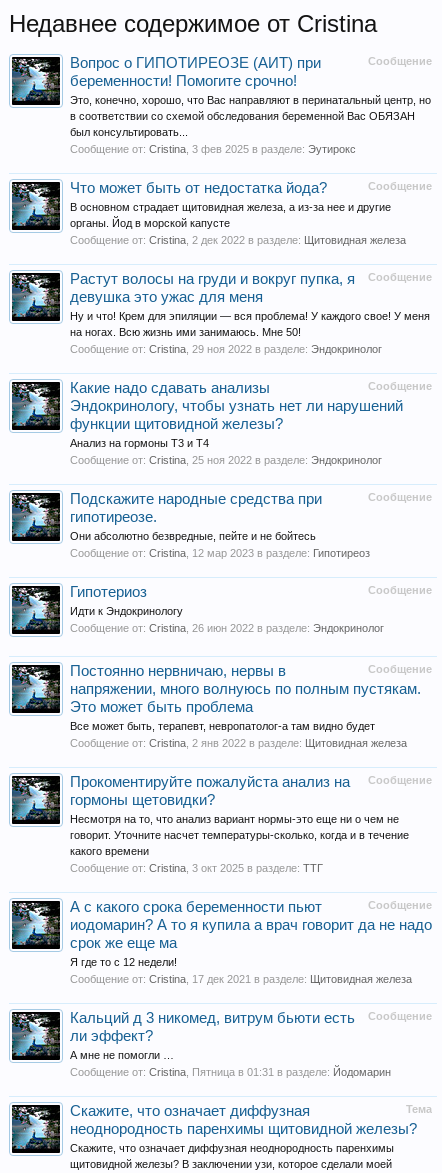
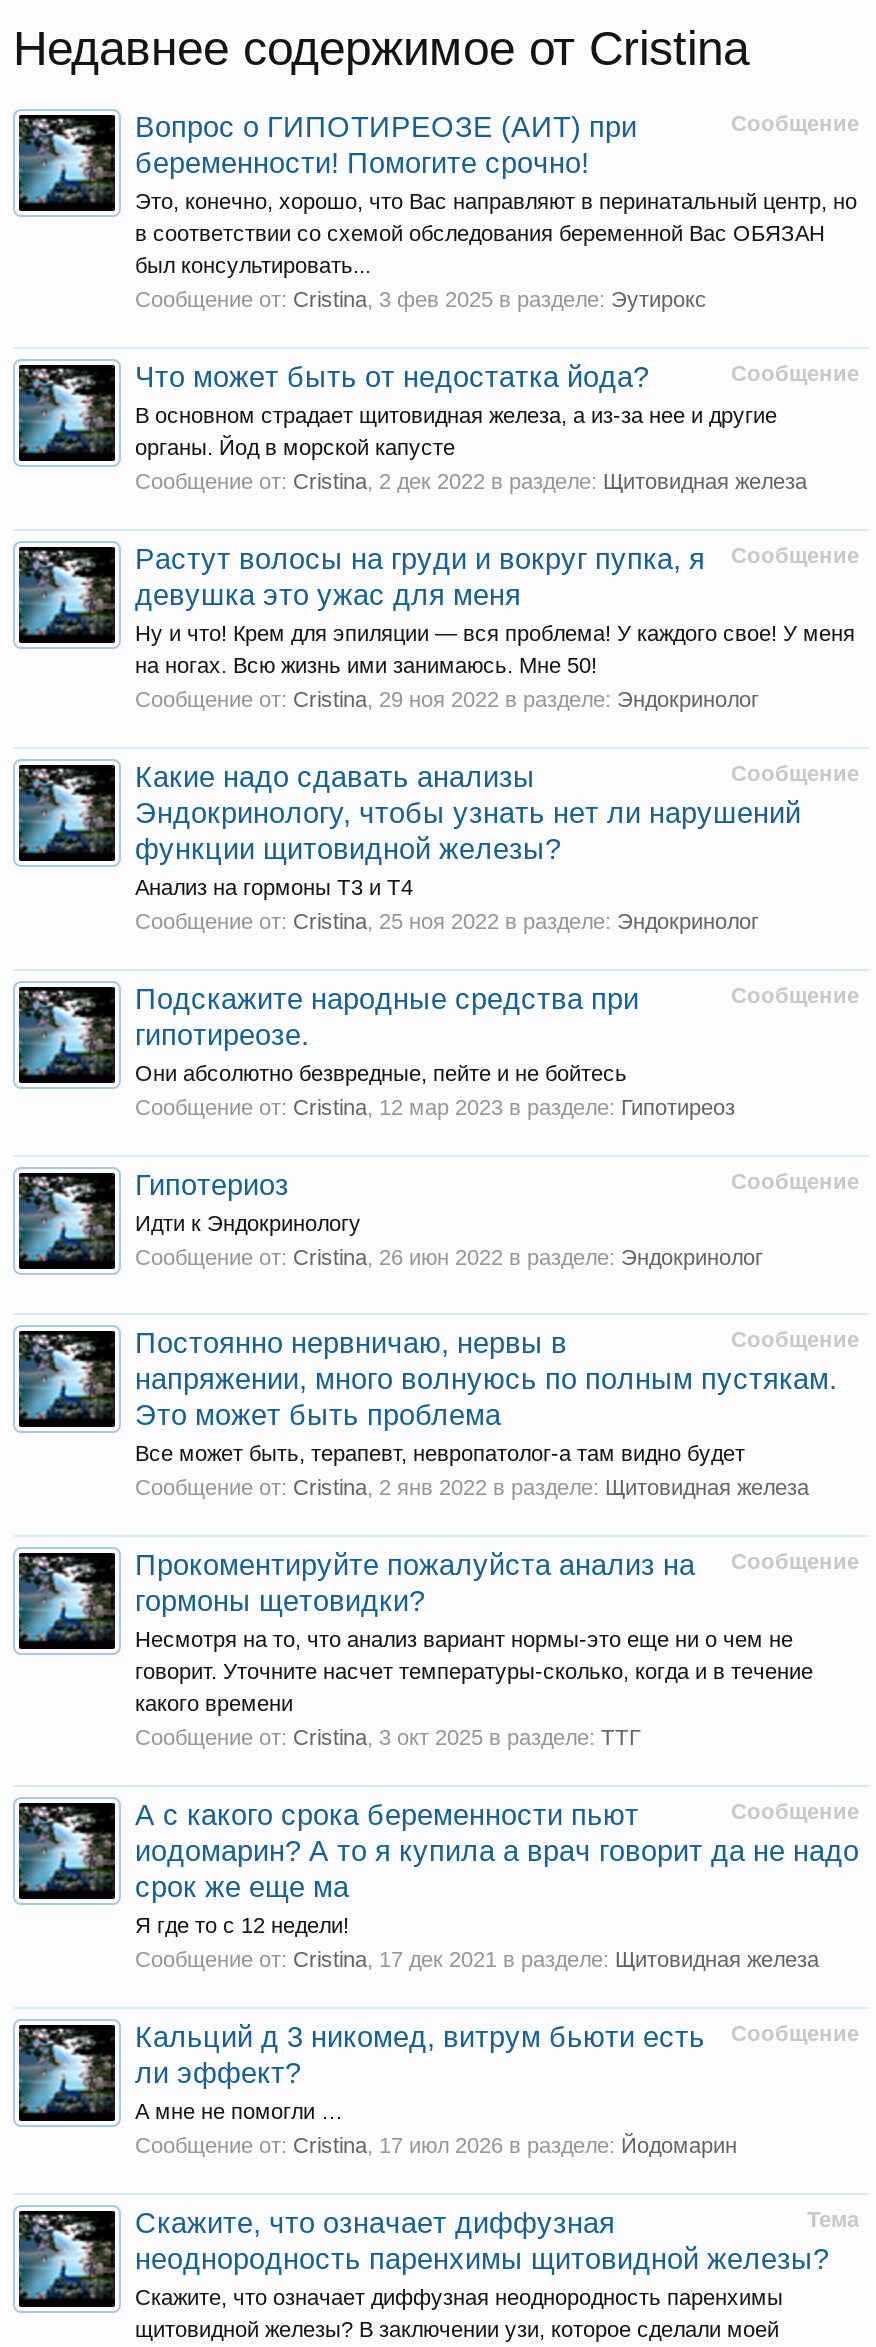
[70,1066,391,1078] Сообщение от: Cristina, Пятница в 01:31 в разделе: Йодомарин -> [135,2133,737,2157] Сообщение от: Cristina, 17 июл 2026 в разделе: Йодомарин

